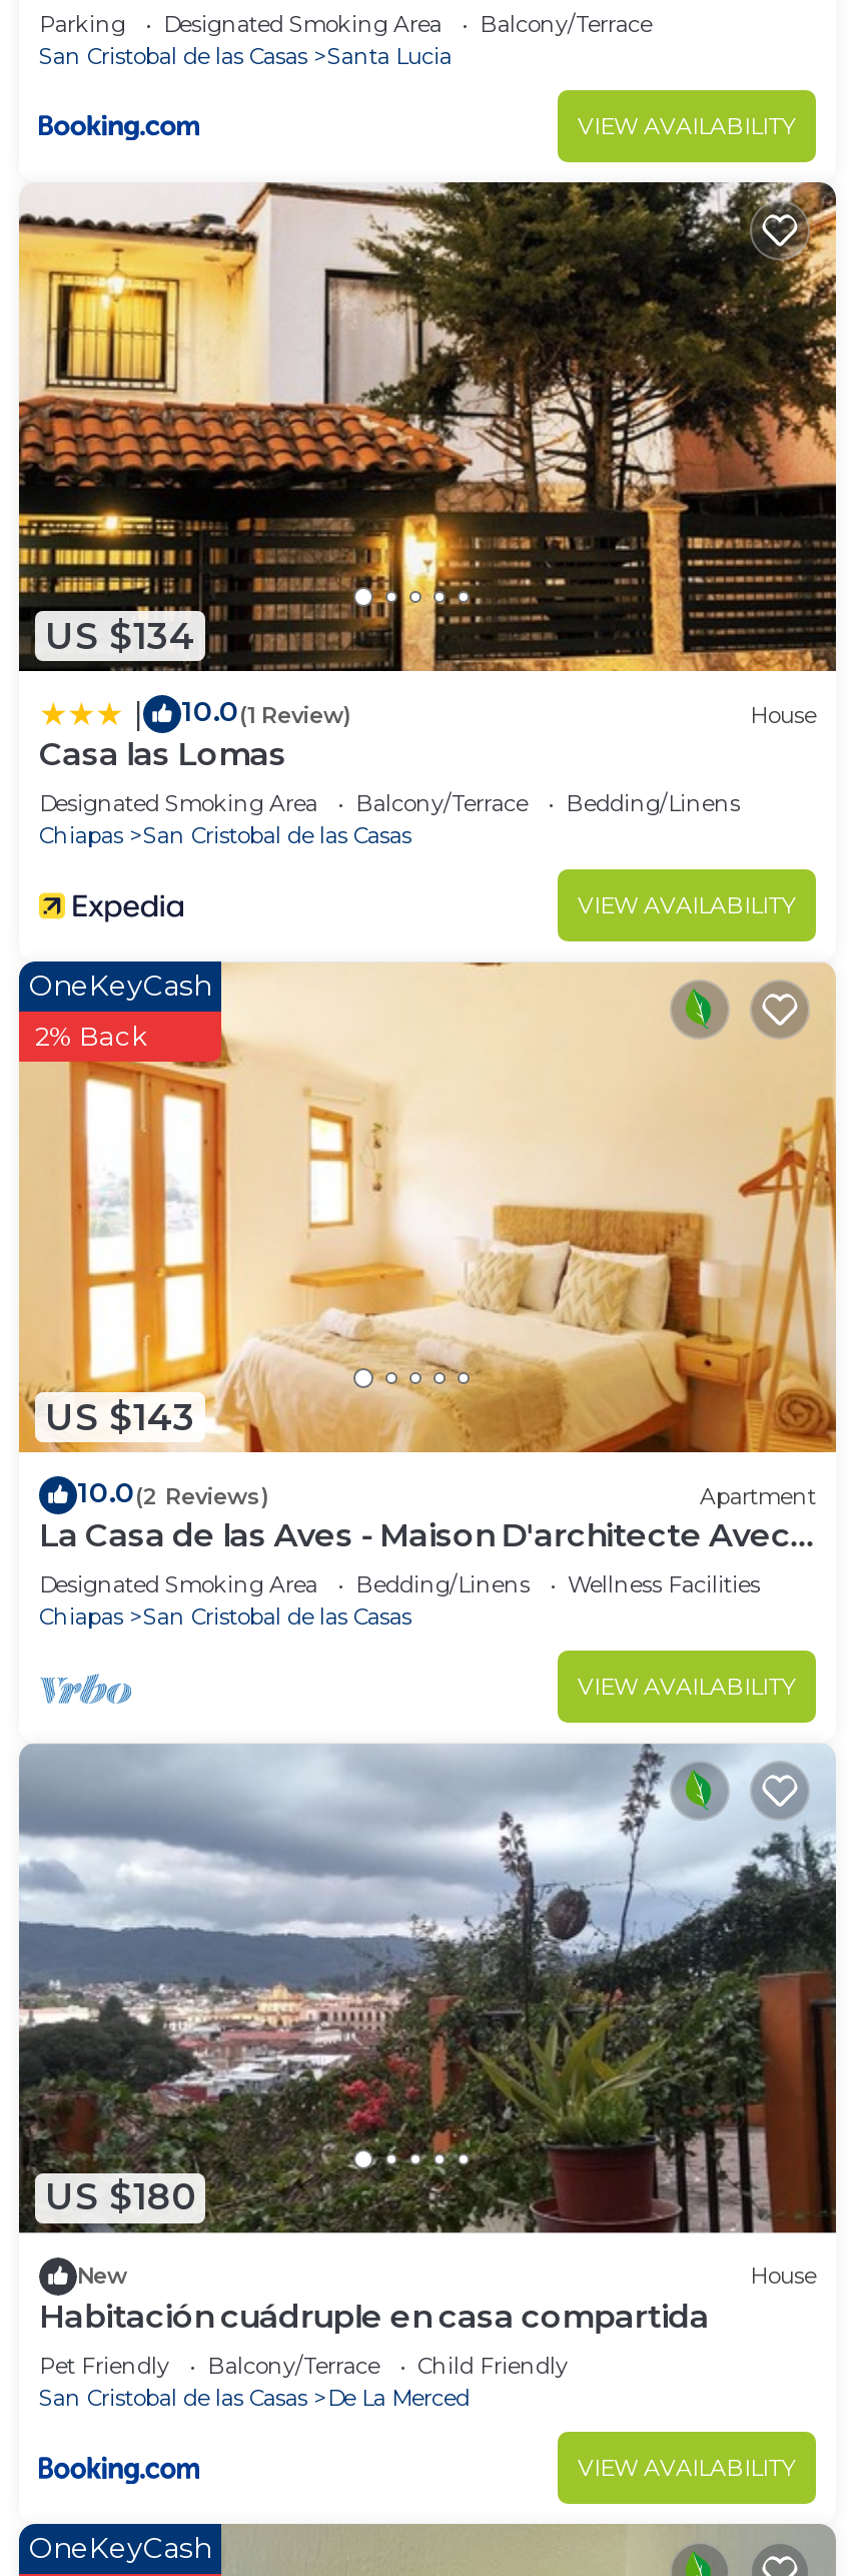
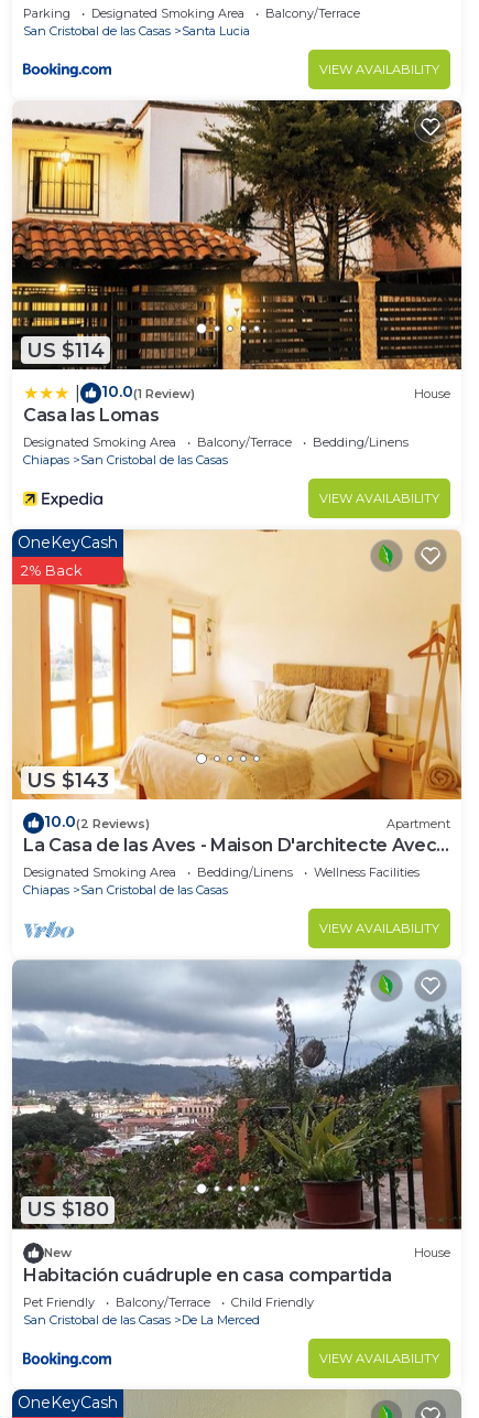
[45,615,195,659] US $134 -> [26,338,105,363] US $114

